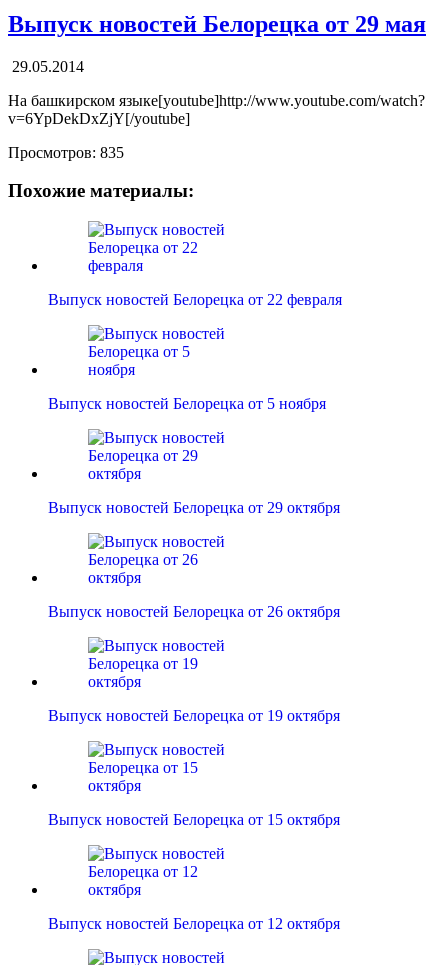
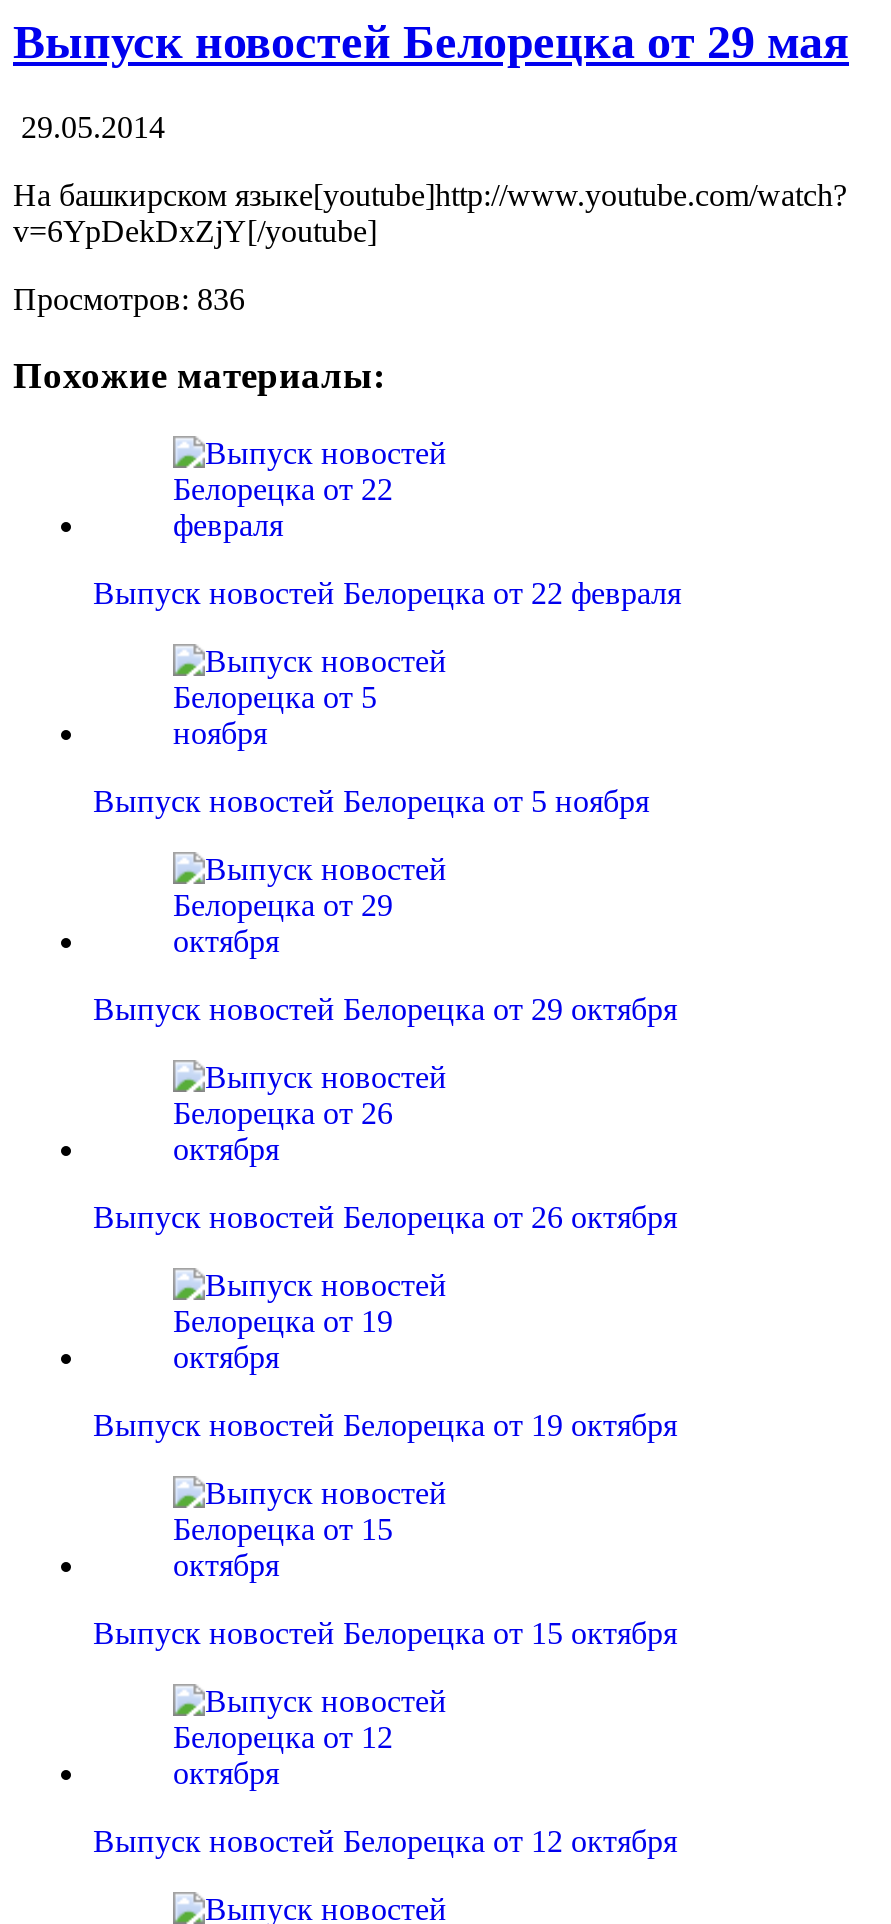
[8,144,124,161] Просмотров: 835 -> [13,281,245,315] Просмотров: 836

